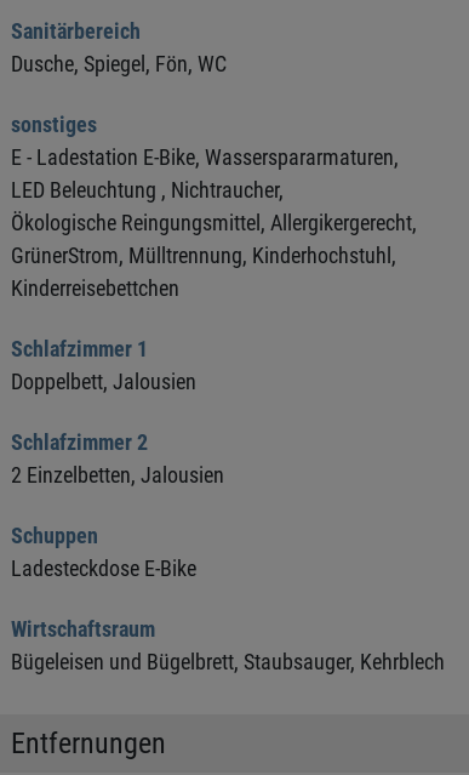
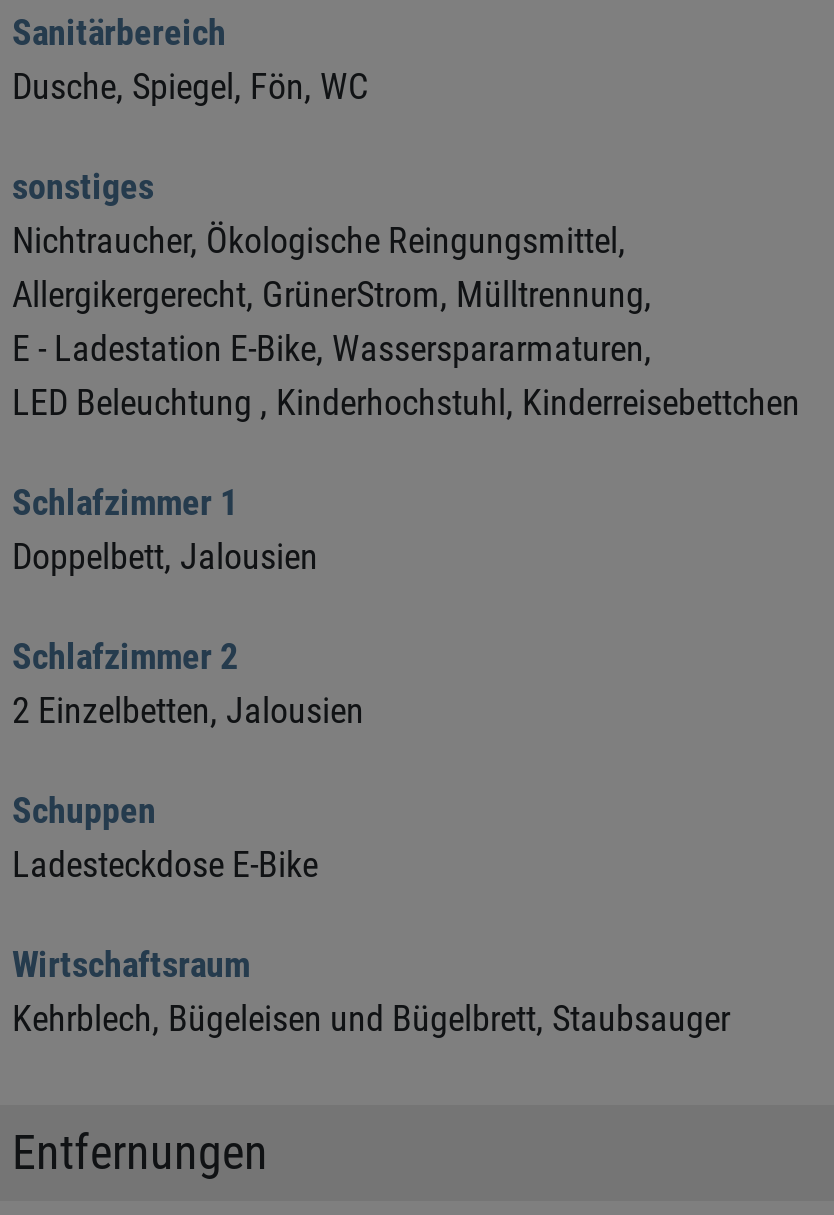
none -> [12,218,652,314] Nichtraucher, Ökologische Reingungsmittel, | Allergikergerecht, GrünerStrom, Mülltrennung,
moved [11,144,399,169] -> [12,326,652,368]: E - Ladestation E-Bike, Wasserspararmaturen,
[11,176,417,300] LED Beleuchtung , Nichtraucher, | Ökologische Reingungsmittel, Allergikergerecht, | GrünerStrom, Mülltrennung, Kinderhochstuhl, | Kinderreisebettchen -> [12,380,800,422] LED Beleuchtung , Kinderhochstuhl, Kinderreisebettchen
[11,648,445,674] Bügeleisen und Bügelbrett, Staubsauger, Kehrblech -> [12,996,730,1038] Kehrblech, Bügeleisen und Bügelbrett, Staubsauger

